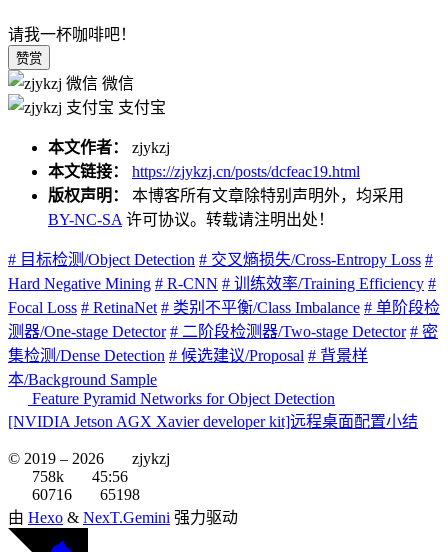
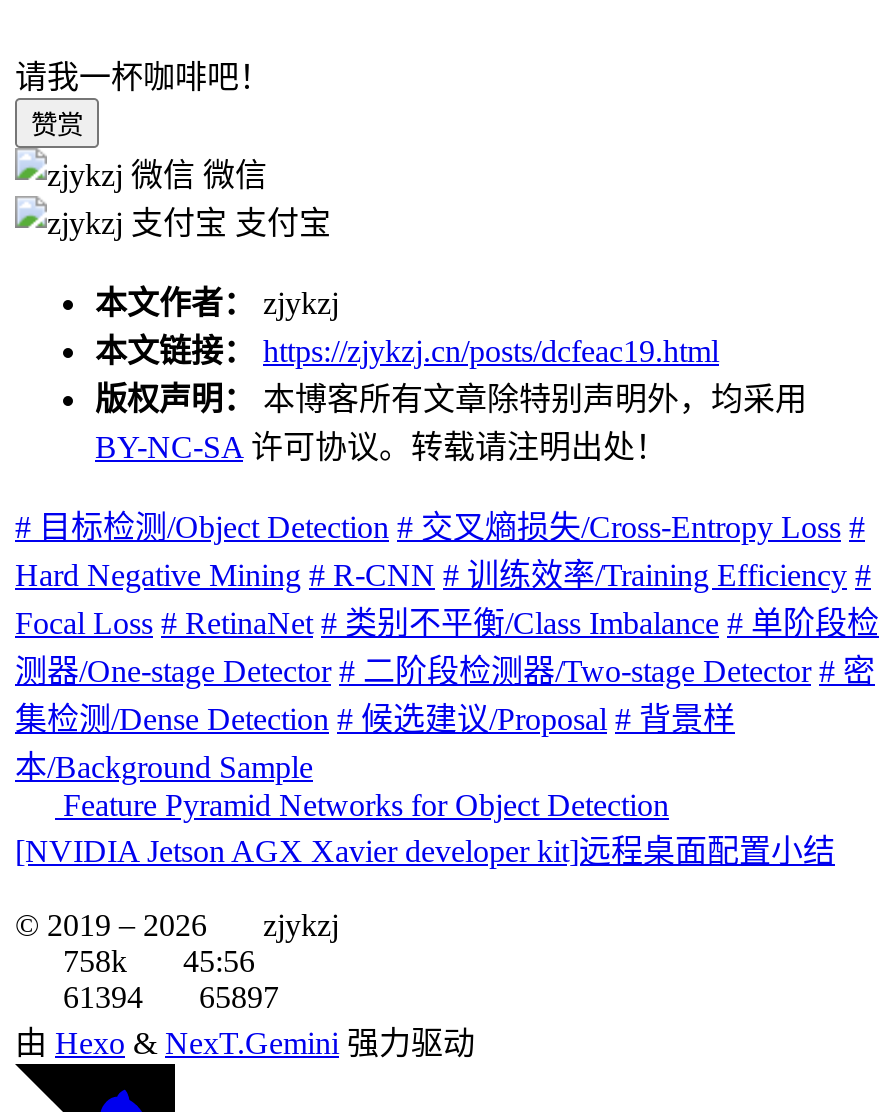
[32,486,72,503] 60716 -> [63,980,143,1014] 61394
[100,486,140,503] 65198 -> [199,980,279,1014] 65897

